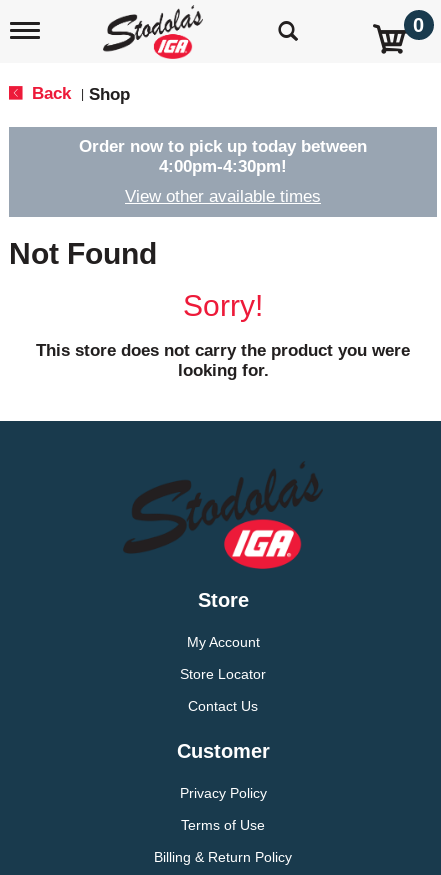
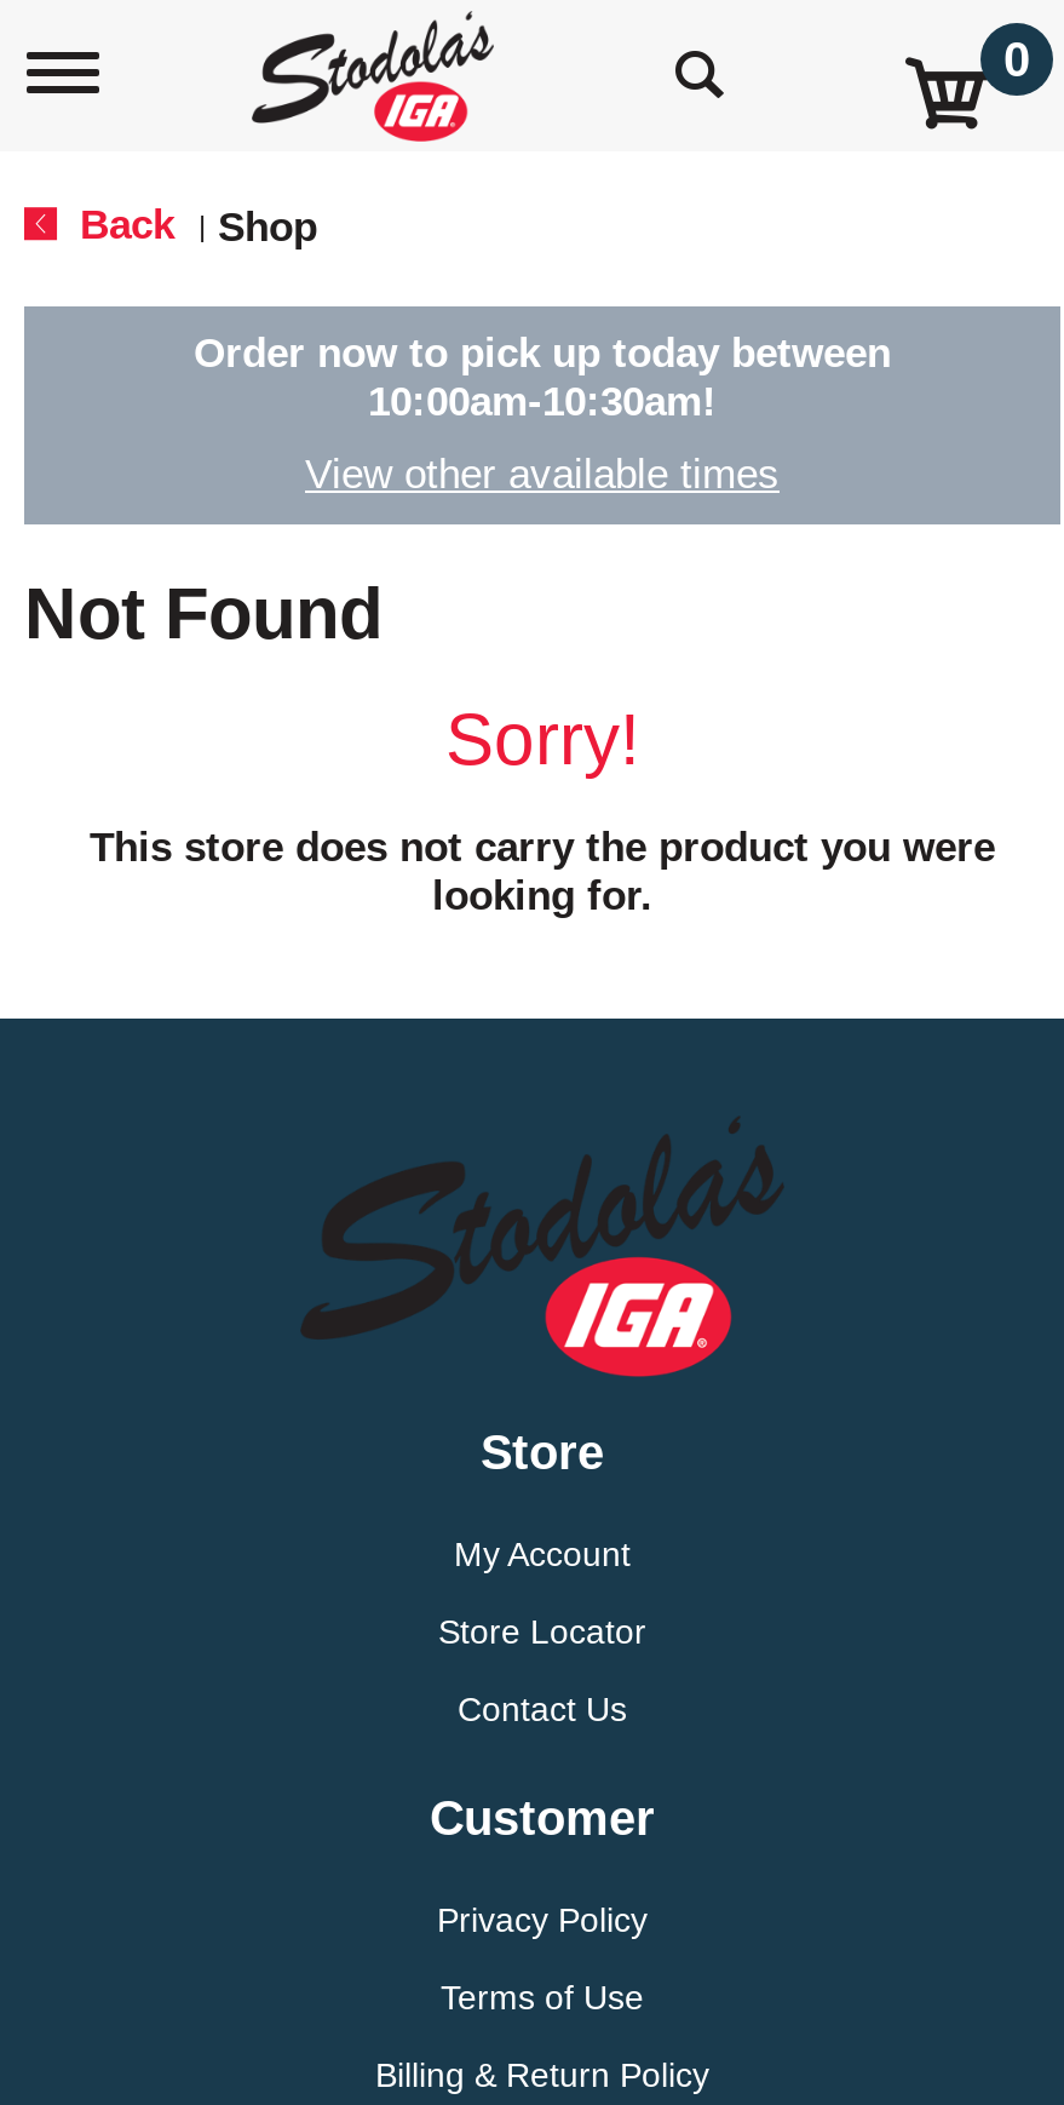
[159,157,287,176] 4:00pm-4:30pm! -> [368,379,717,425] 10:00am-10:30am!

